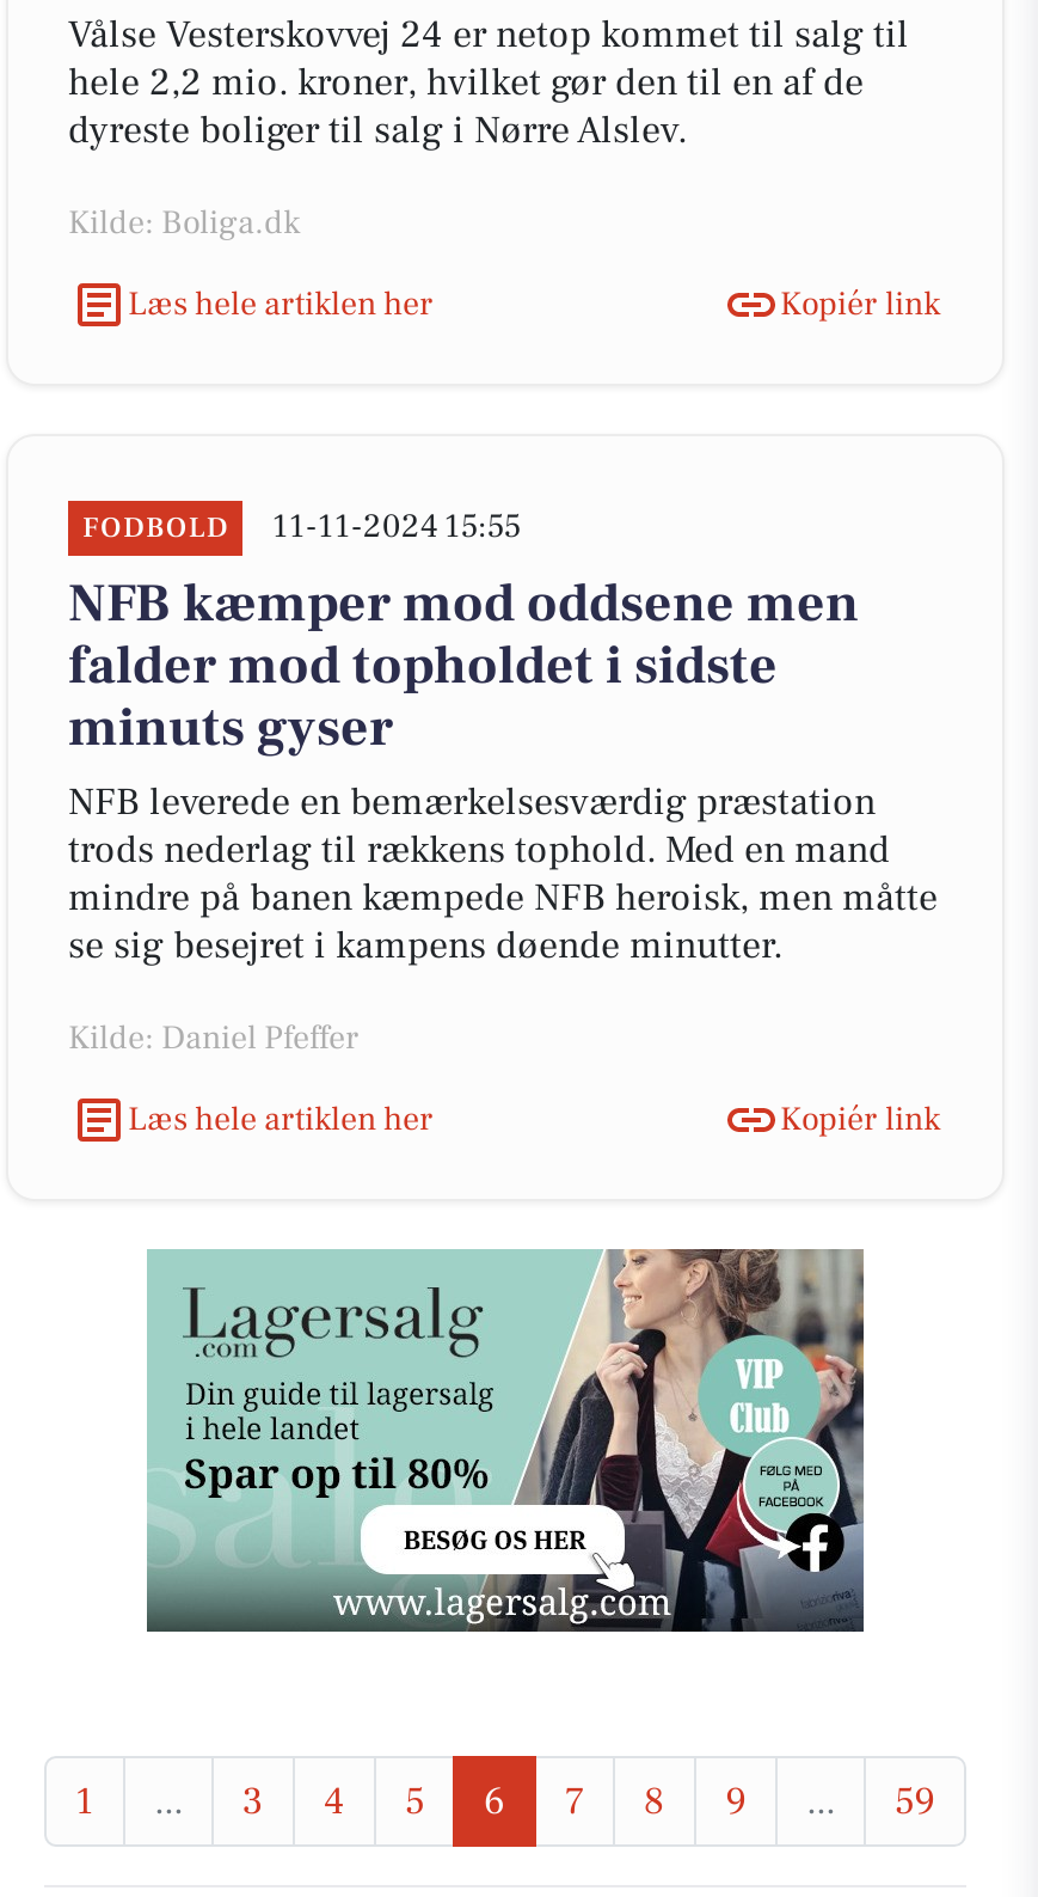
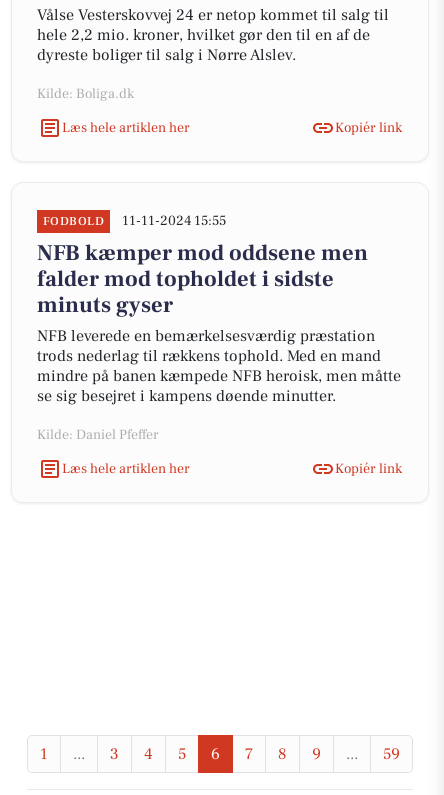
[145,1247,866,1634] [image] -> none

